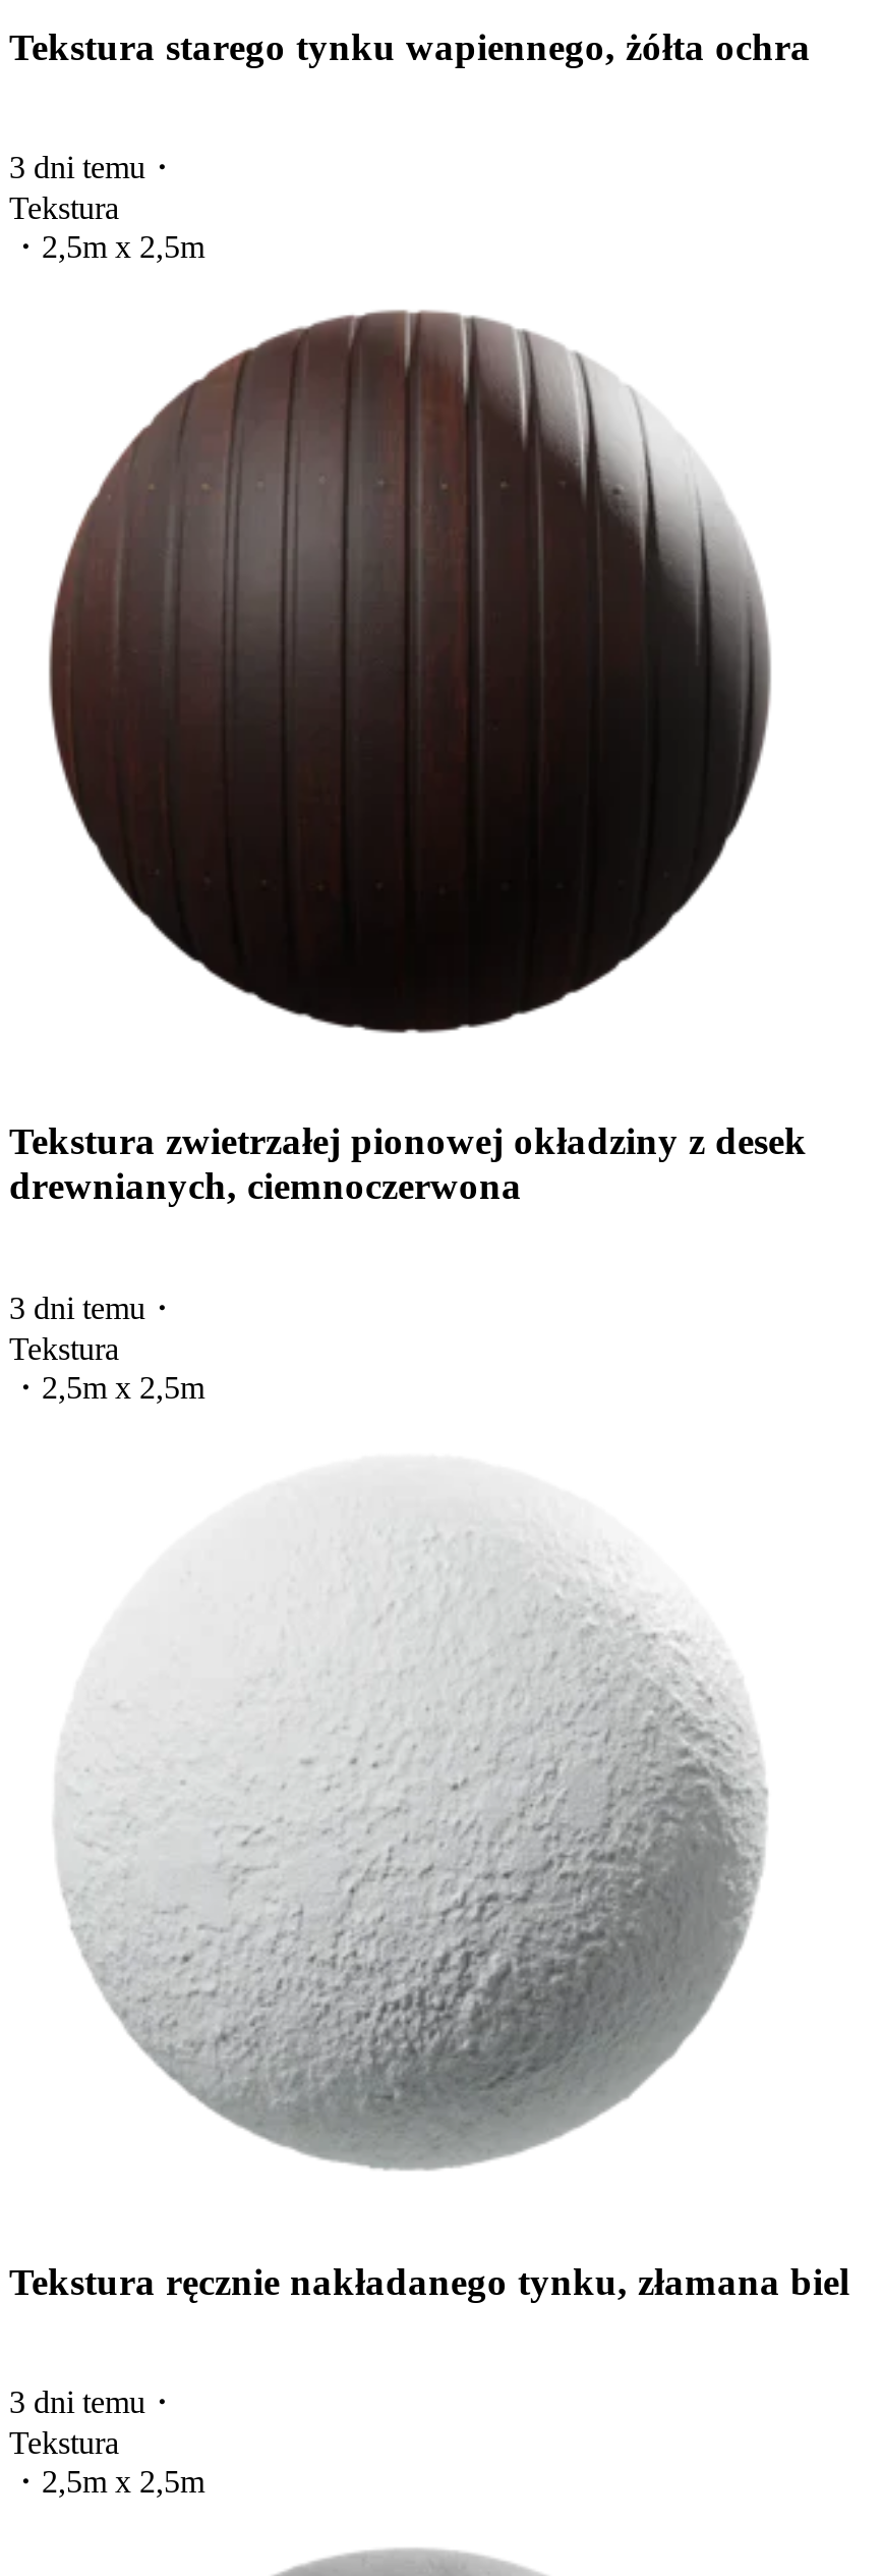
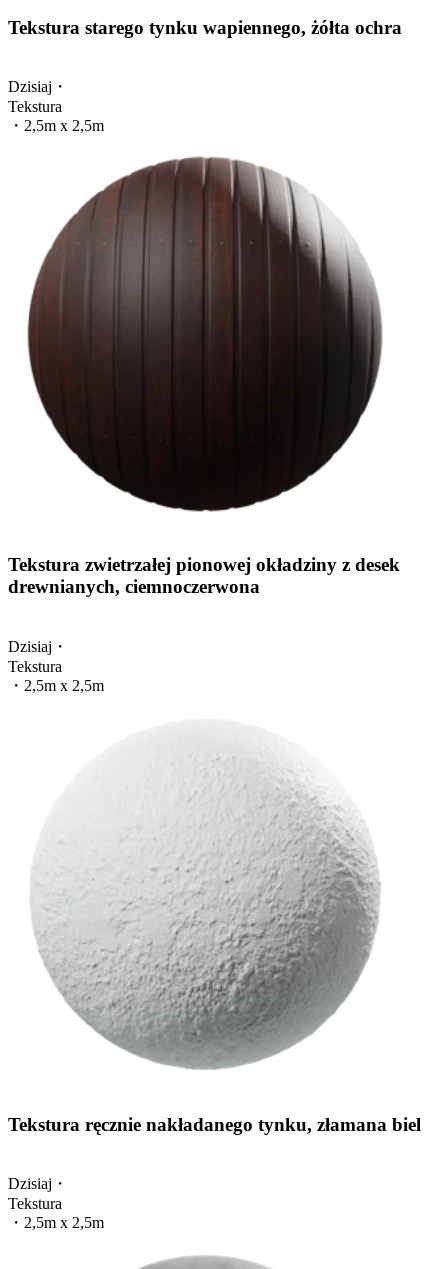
[9,151,178,185] 3 dni temu・ -> [8,78,68,95] Dzisiaj・
[9,1290,178,1325] 3 dni temu・ -> [8,638,68,655] Dzisiaj・
[9,2385,178,2420] 3 dni temu・ -> [8,1175,68,1192] Dzisiaj・

